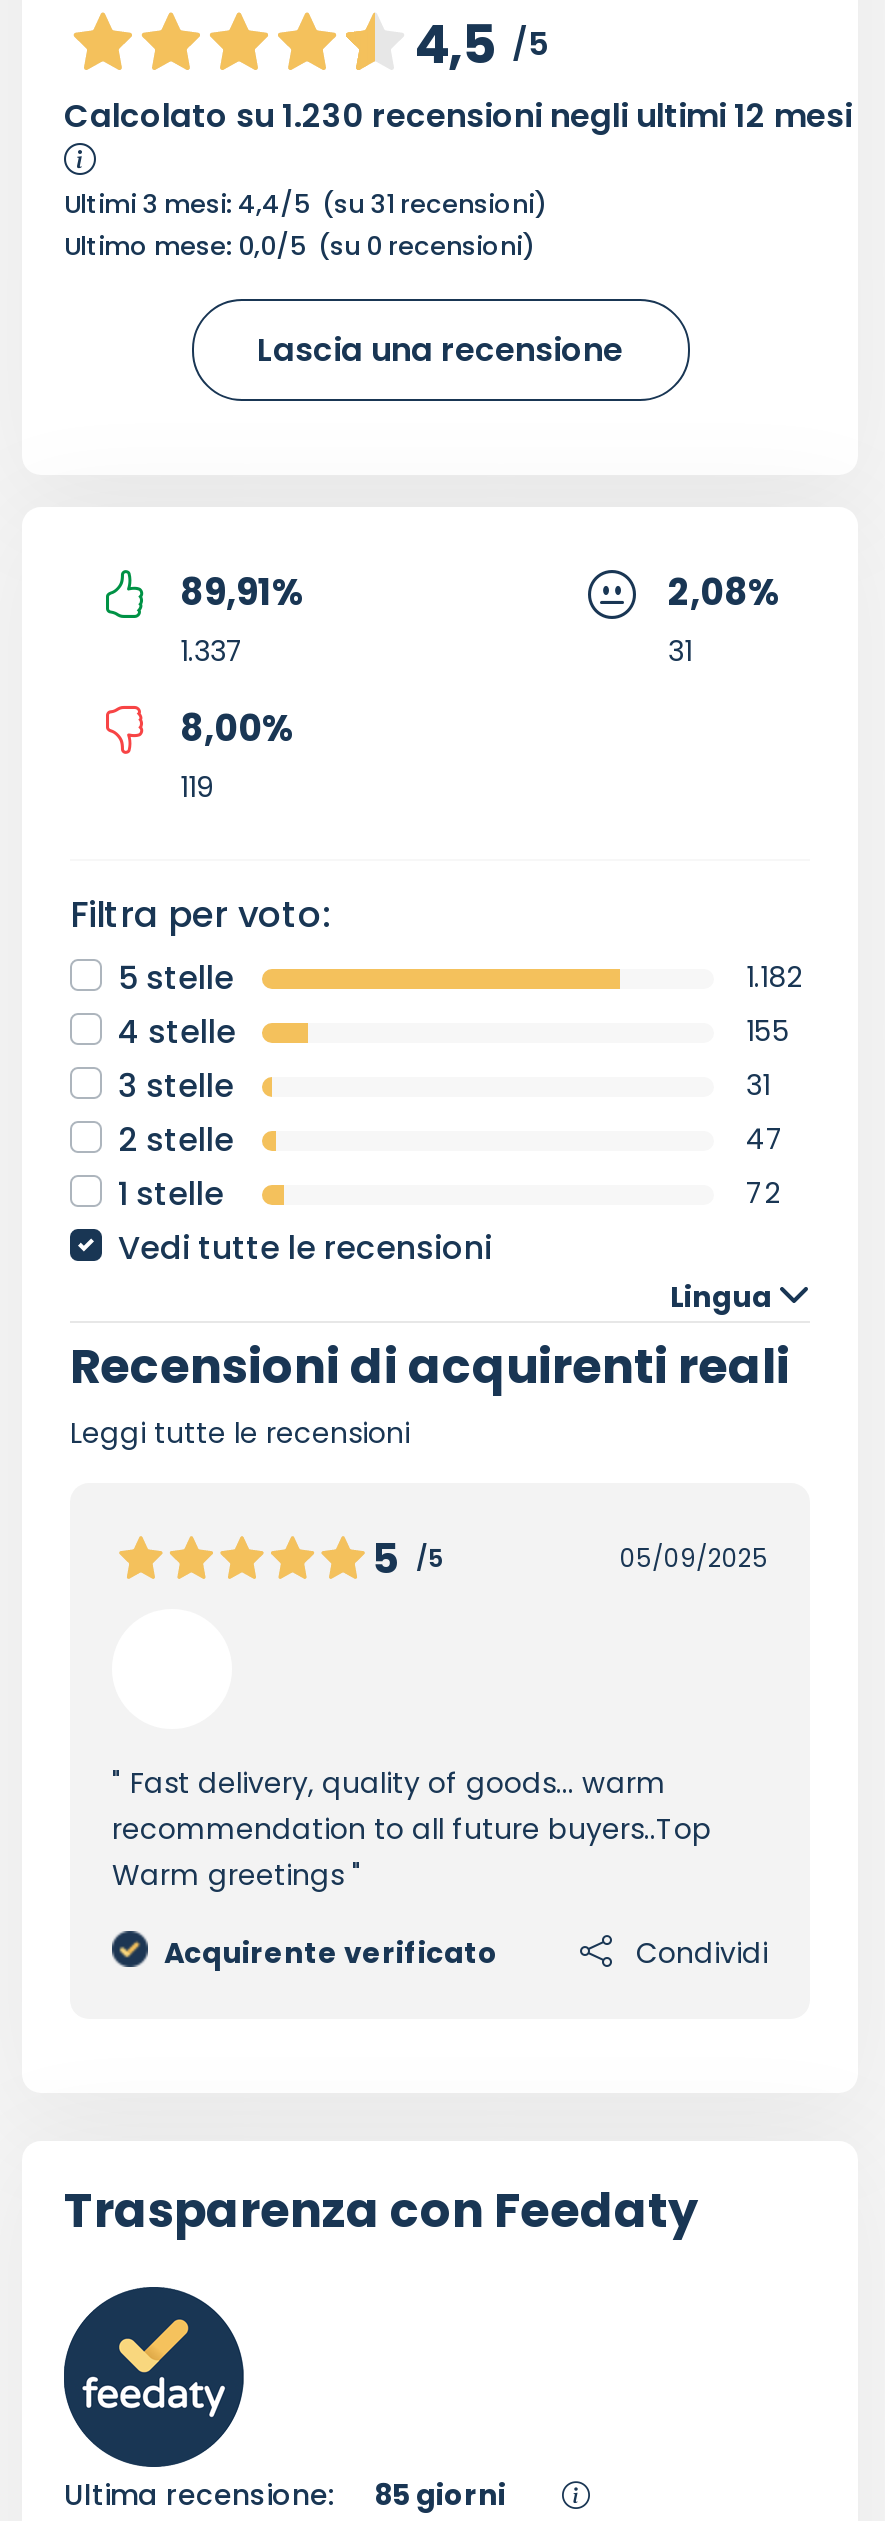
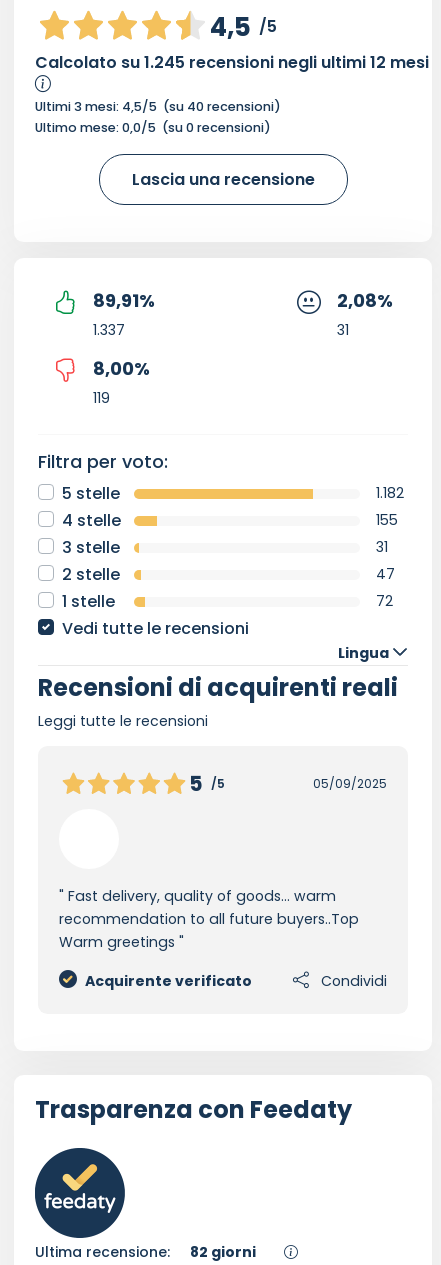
[64,93,852,139] Calcolato su 1.230 recensioni negli ultimi 12 mesi -> [35,51,429,74] Calcolato su 1.245 recensioni negli ultimi 12 mesi
[64,187,548,221] Ultimi 3 mesi: 4,4/5 (su 31 recensioni) -> [35,98,281,115] Ultimi 3 mesi: 4,5/5 (su 40 recensioni)
[64,2475,506,2515] Ultima recensione: 85 giorni -> [35,1242,256,1262] Ultima recensione: 82 giorni

